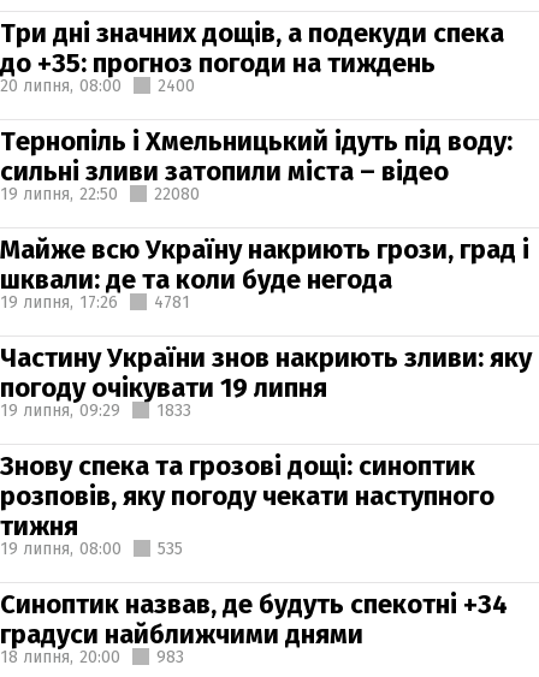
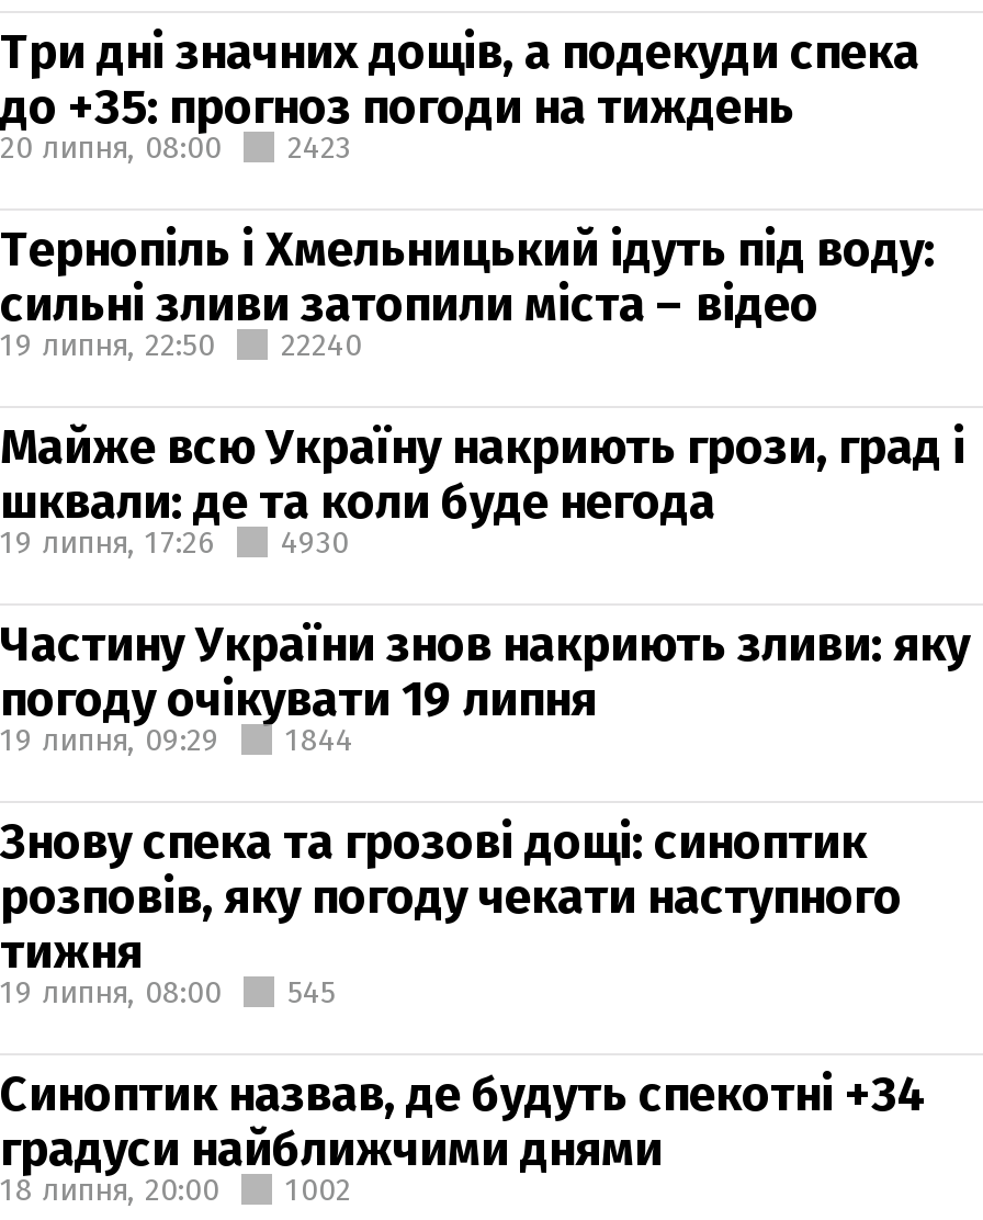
[0,75,195,96] 20 липня, 08:00 2400 -> [0,128,351,166] 20 липня, 08:00 2423
[0,183,200,204] 19 липня, 22:50 22080 -> [0,326,362,363] 19 липня, 22:50 22240
[0,292,190,312] 19 липня, 17:26 4781 -> [0,523,349,561] 19 липня, 17:26 4930
[0,400,191,420] 19 липня, 09:29 1833 -> [0,721,353,758] 19 липня, 09:29 1844
[0,538,183,559] 19 липня, 08:00 535 -> [0,973,336,1010] 19 липня, 08:00 545
[0,646,184,667] 18 липня, 20:00 983 -> [0,1171,351,1208] 18 липня, 20:00 1002

